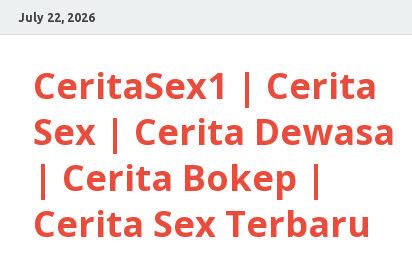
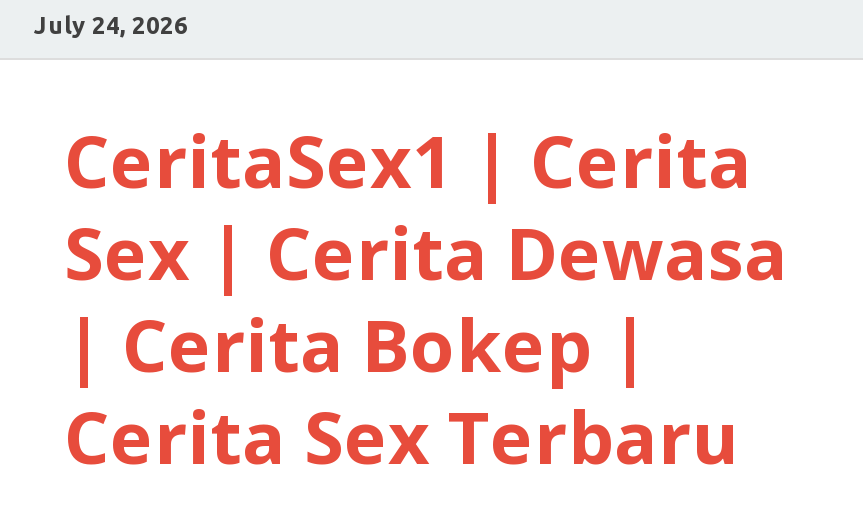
[18,10,95,23] July 22, 2026 -> [34,11,188,37] July 24, 2026

